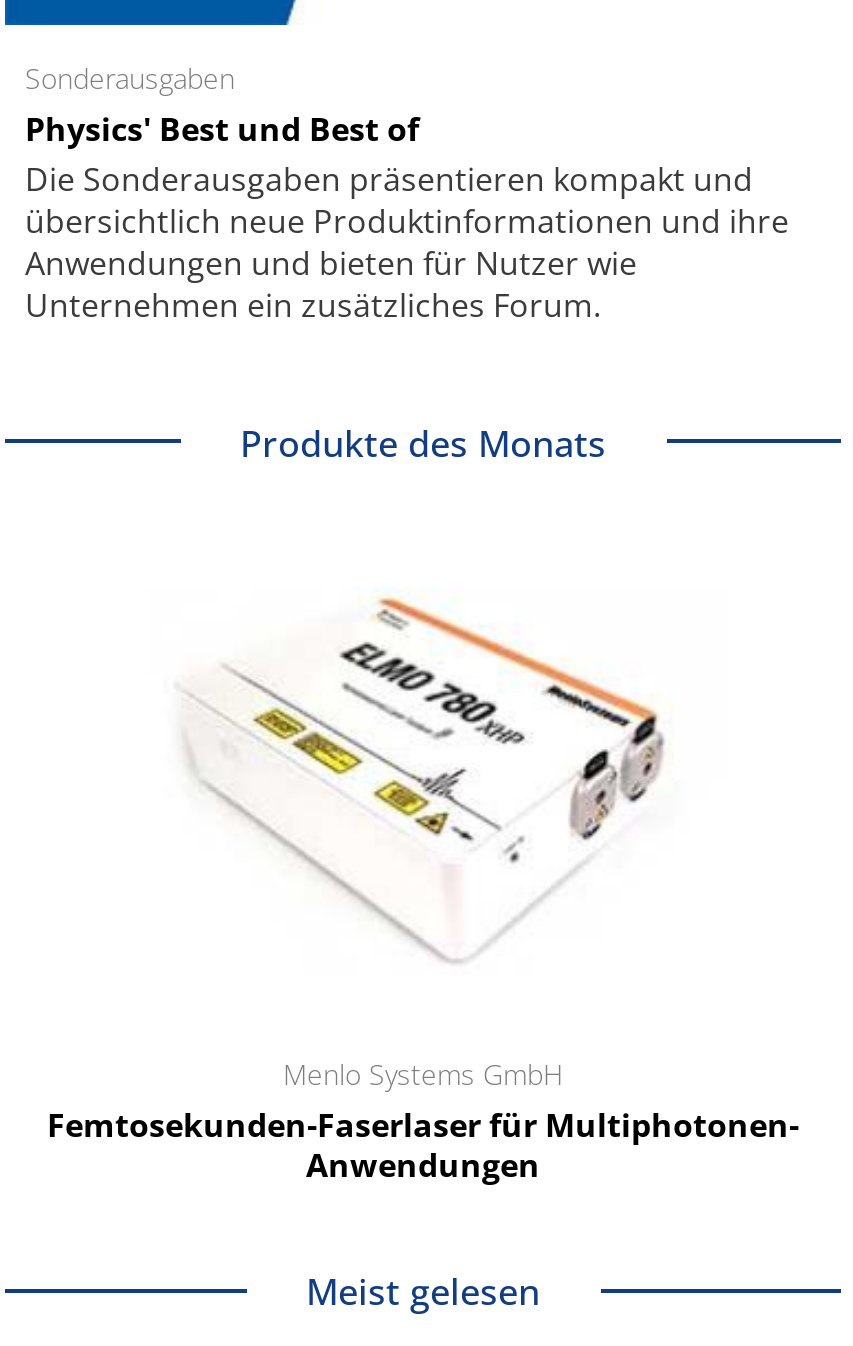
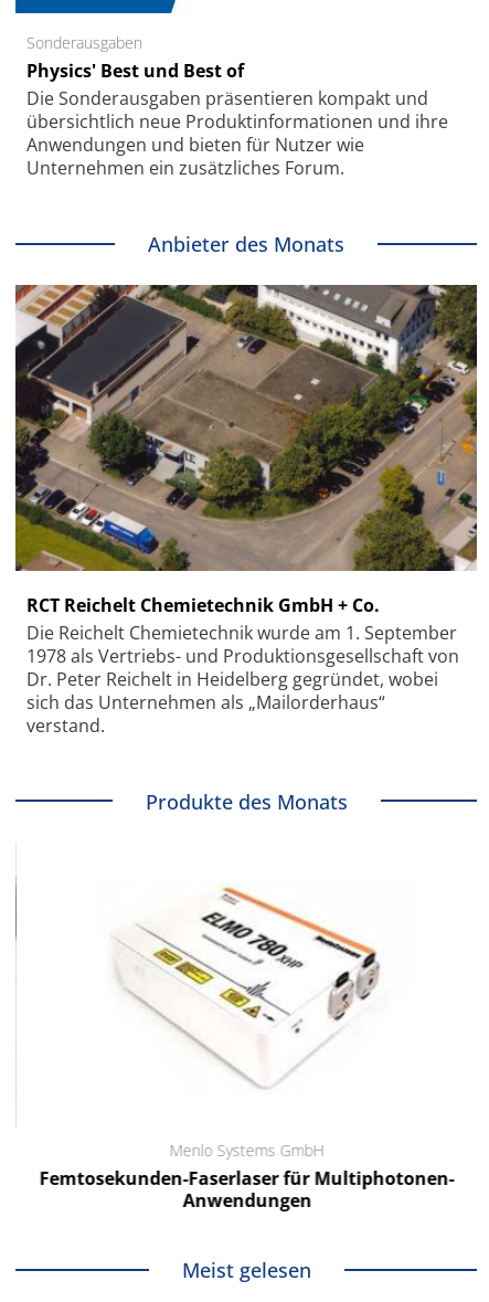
none -> [14,284,478,738] [image] | RCT Reichelt Chemietechnik GmbH + Co. | Die Reichelt Chemietechnik wurde am 1. September | 1978 als Vertriebs- und Produktionsgesellschaft von | Dr. Peter Reichelt in Heidelberg gegründet, wobei | sich das Unternehmen als „Mailorderhaus“ | verstand.
none -> [148,231,344,258] Anbieter des Monats

